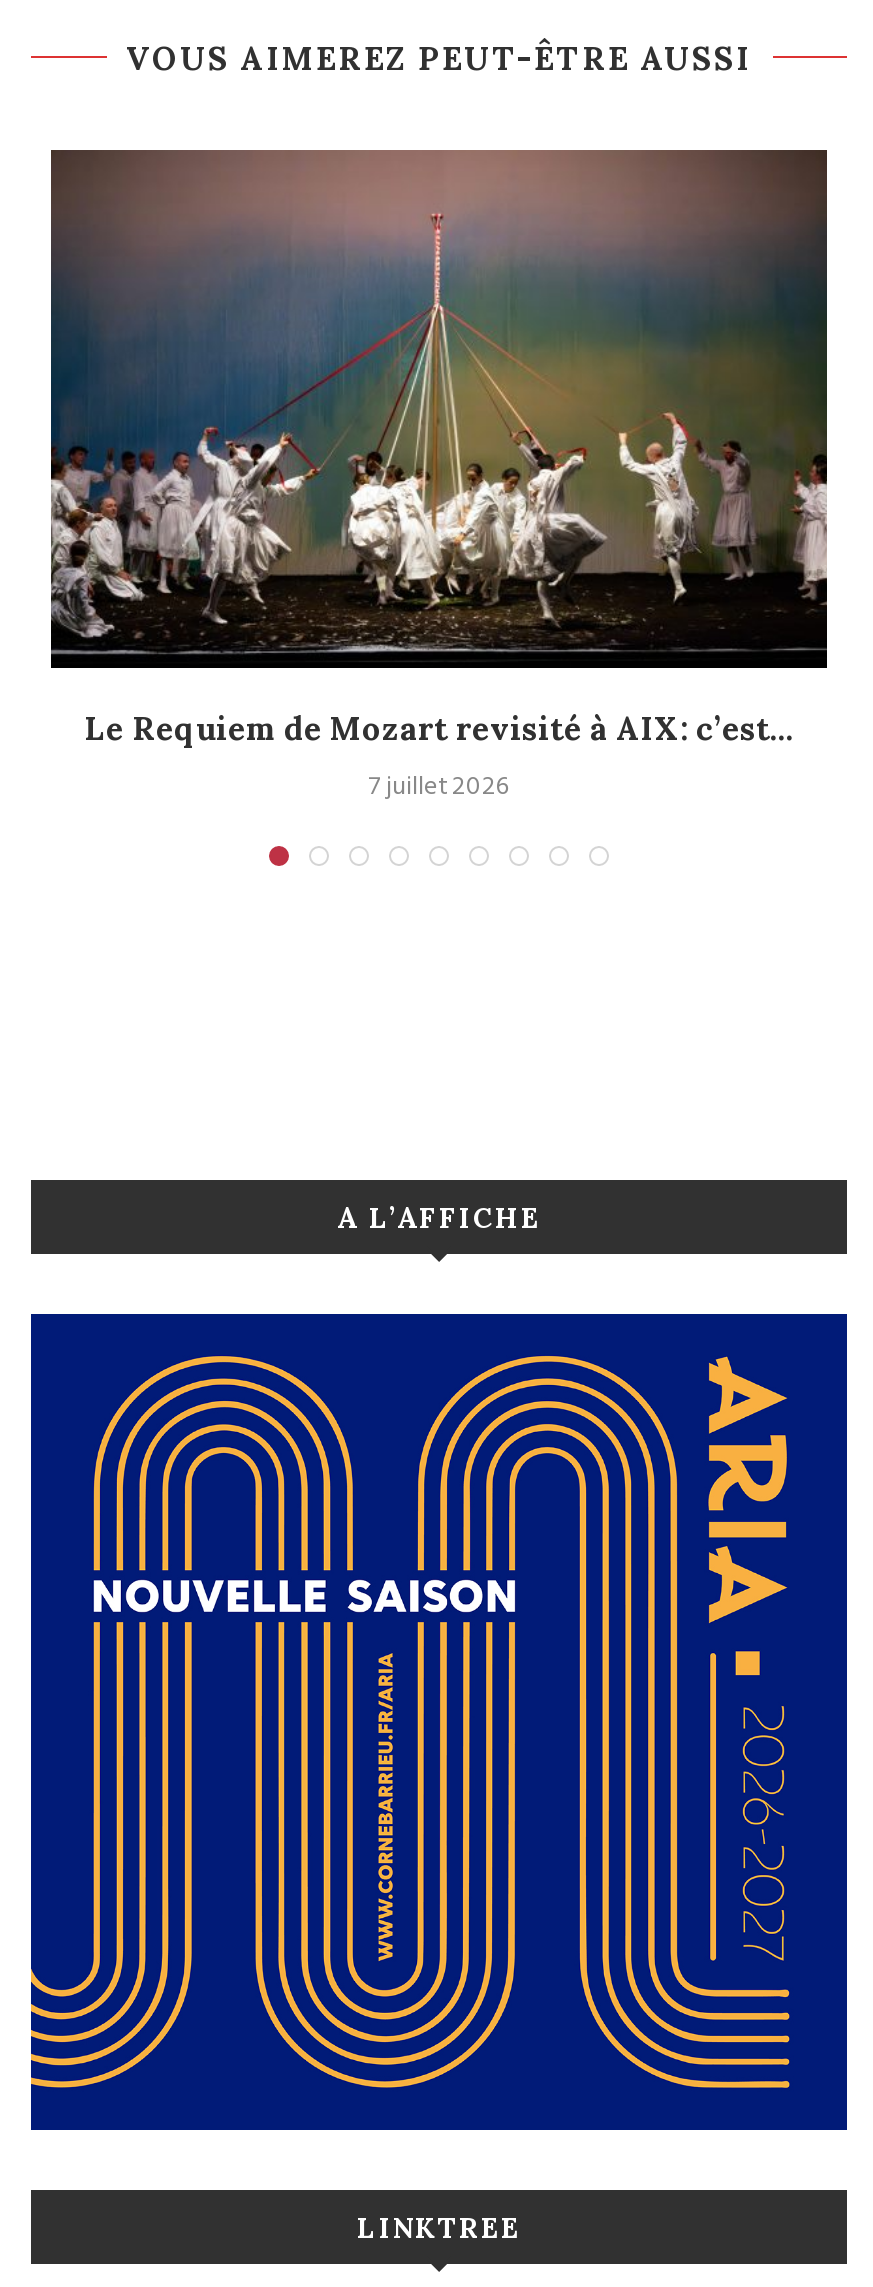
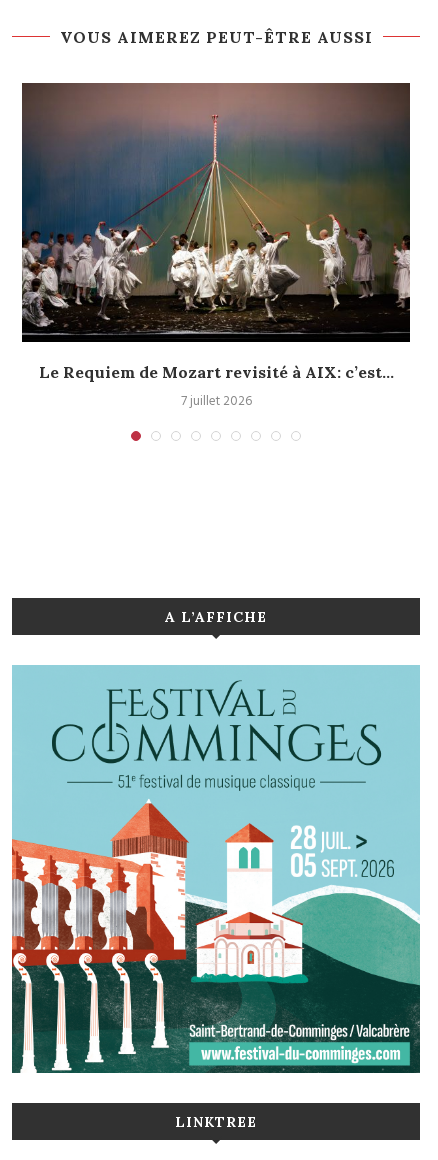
[29,1313,849,2133] [image] -> [11,665,421,1074] [image]

